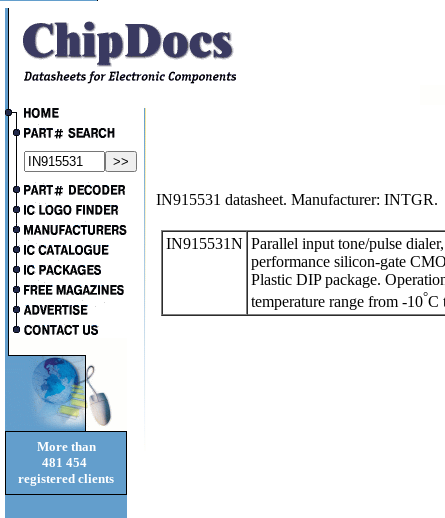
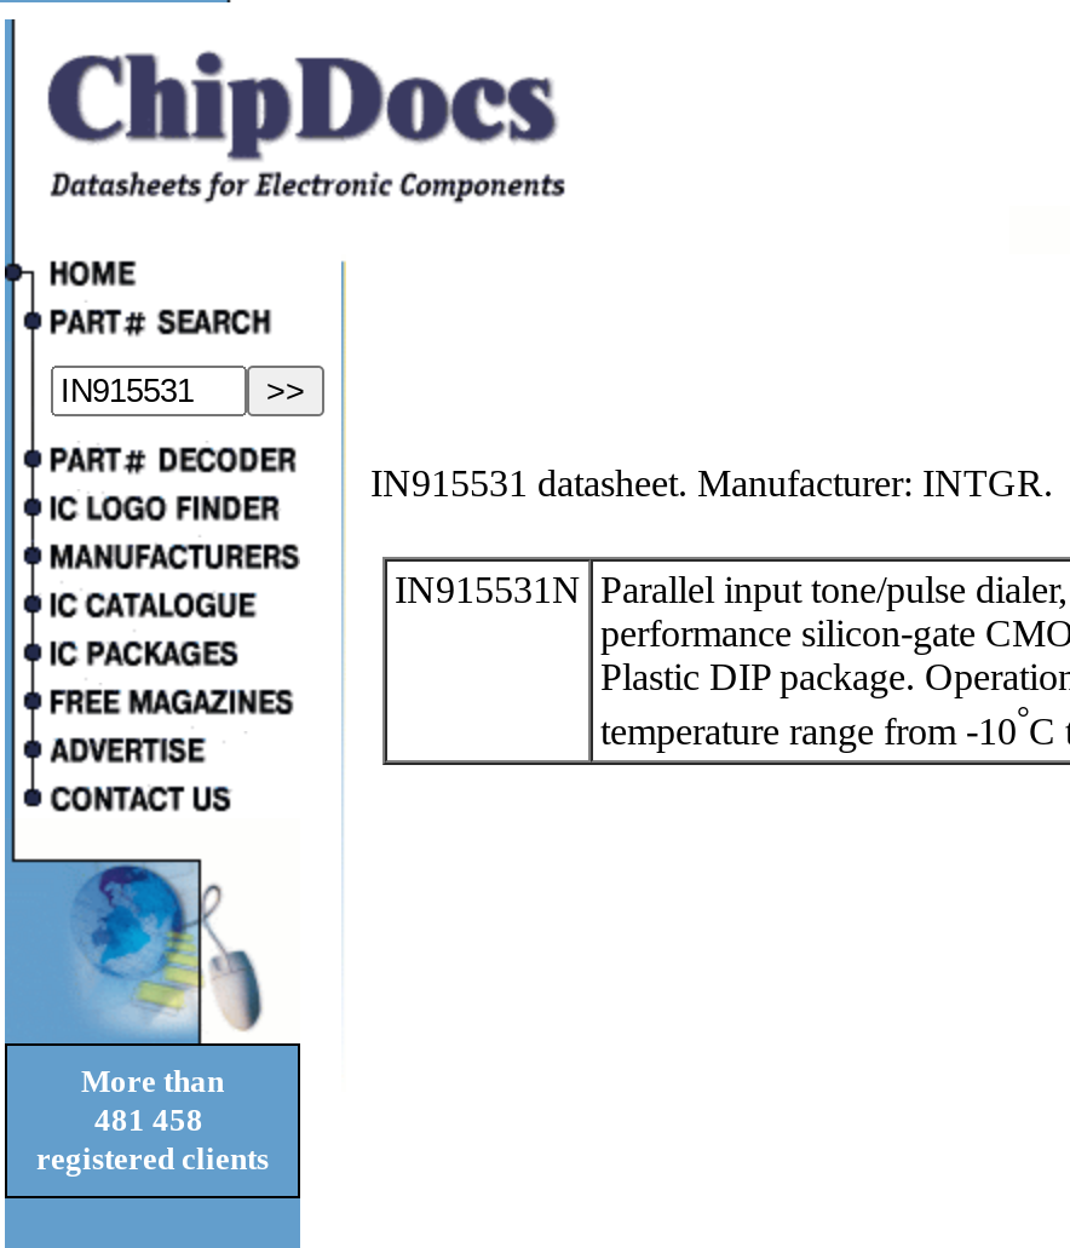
[42,455,90,470] 481 454 -> [94,1102,211,1138] 481 458

